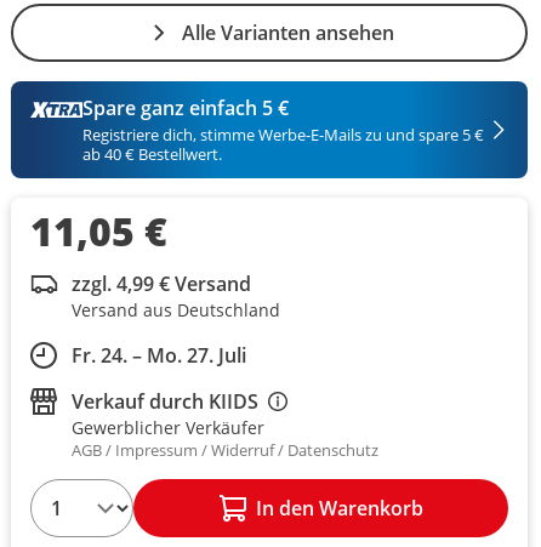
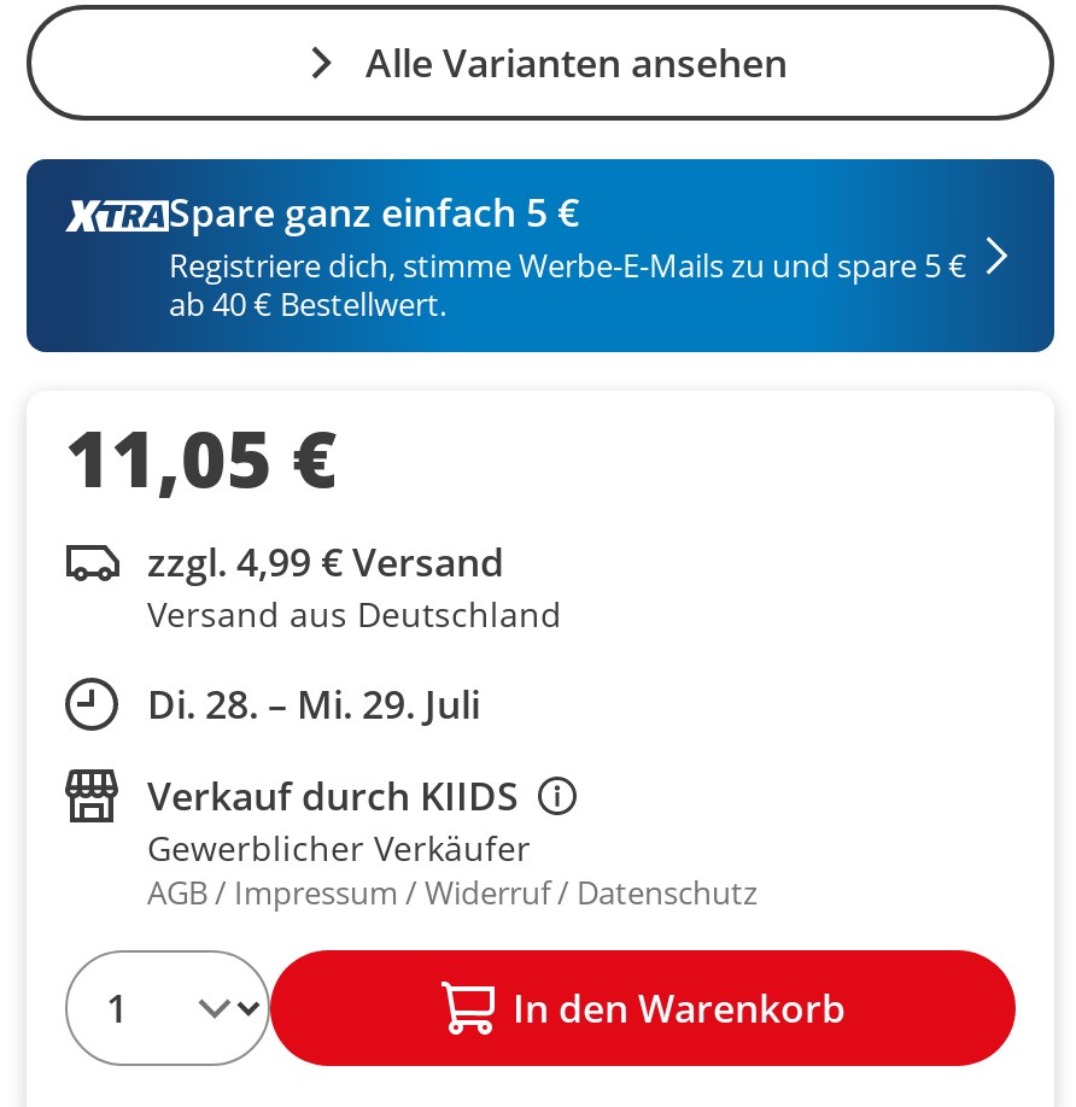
[72,342,246,369] Fr. 24. – Mo. 27. Juli -> [147,678,480,731] Di. 28. – Mi. 29. Juli

